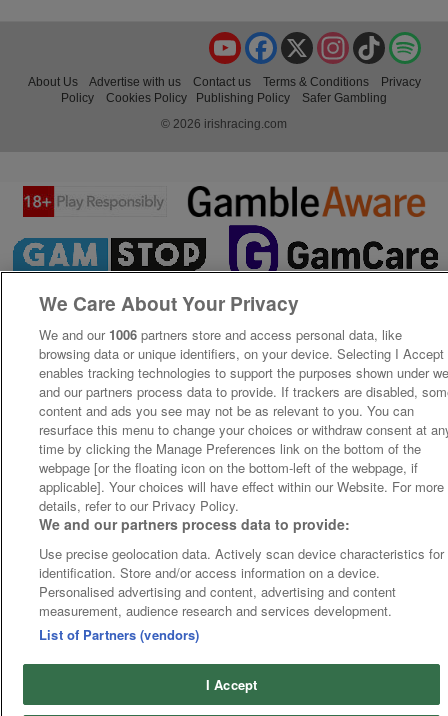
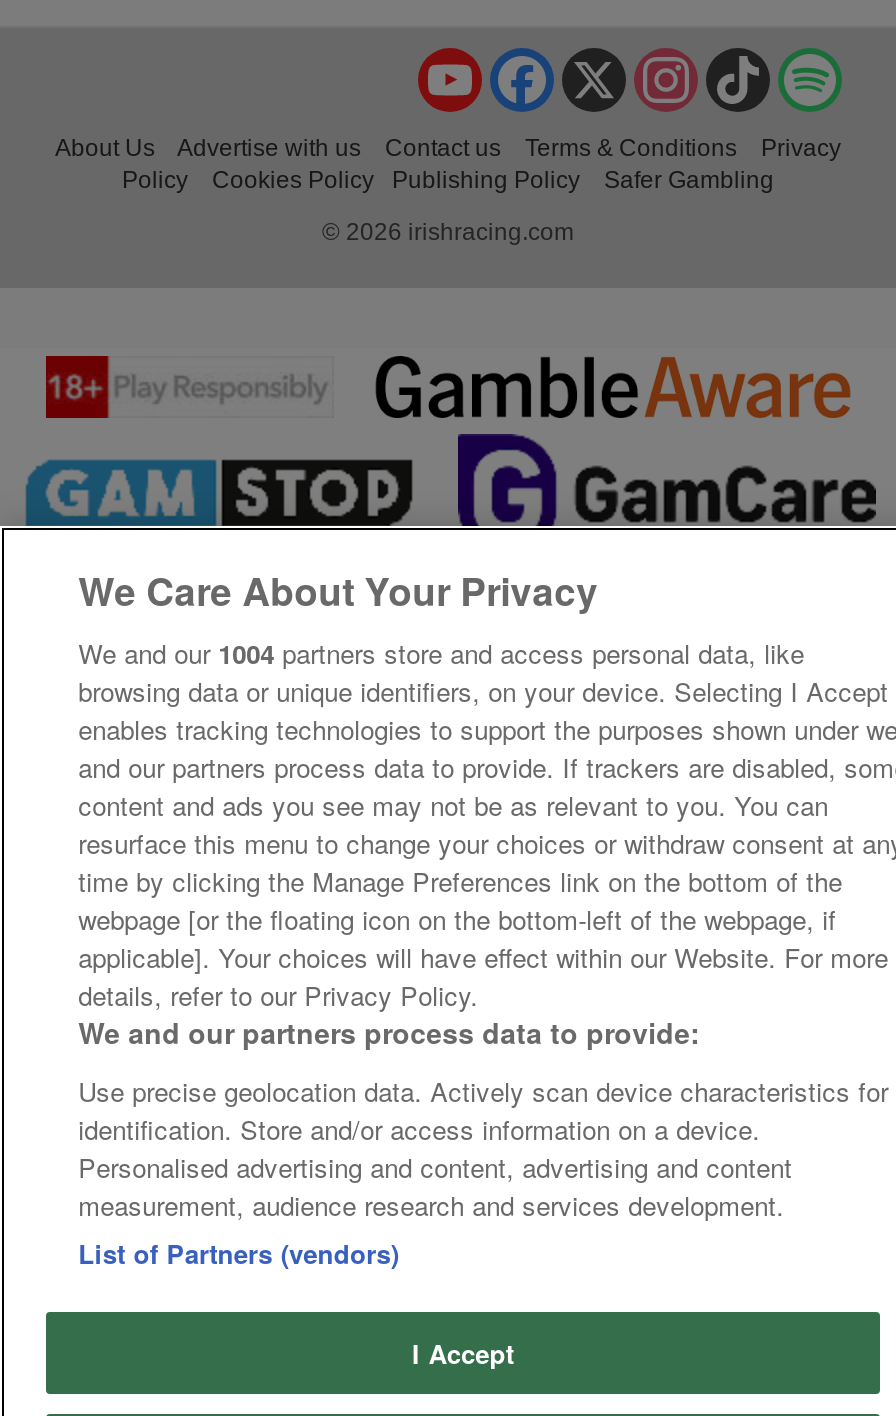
[39,325,402,344] We and our 1006 partners store and access personal data, like -> [78,634,804,672] We and our 1004 partners store and access personal data, like

